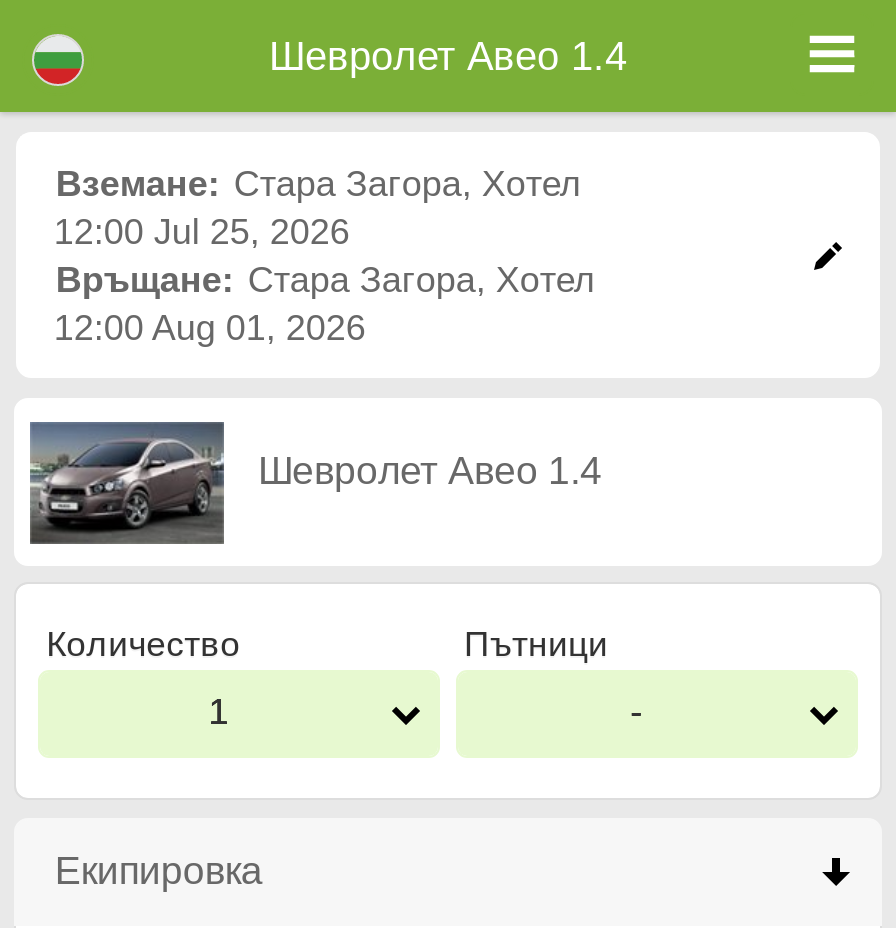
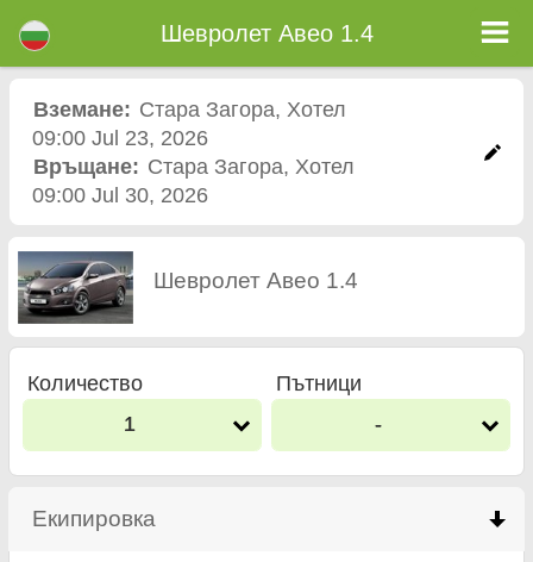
[54,211,350,251] 12:00 Jul 25, 2026 -> [32,126,208,150] 09:00 Jul 23, 2026
[54,307,366,347] 12:00 Aug 01, 2026 -> [32,183,208,207] 09:00 Jul 30, 2026

